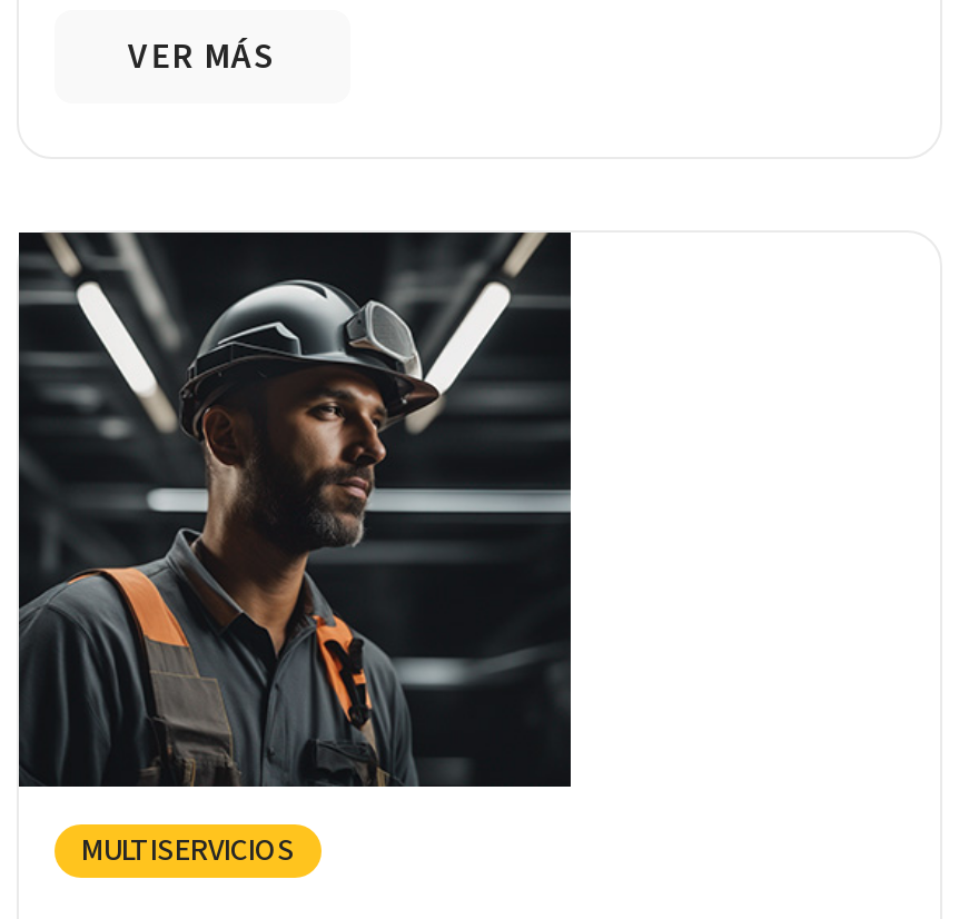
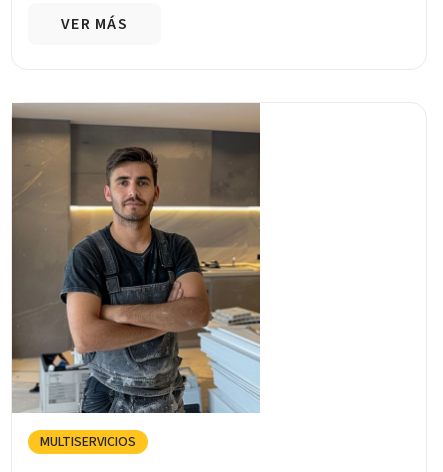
[19,230,573,789] [image] -> [11,102,261,414] [image]

